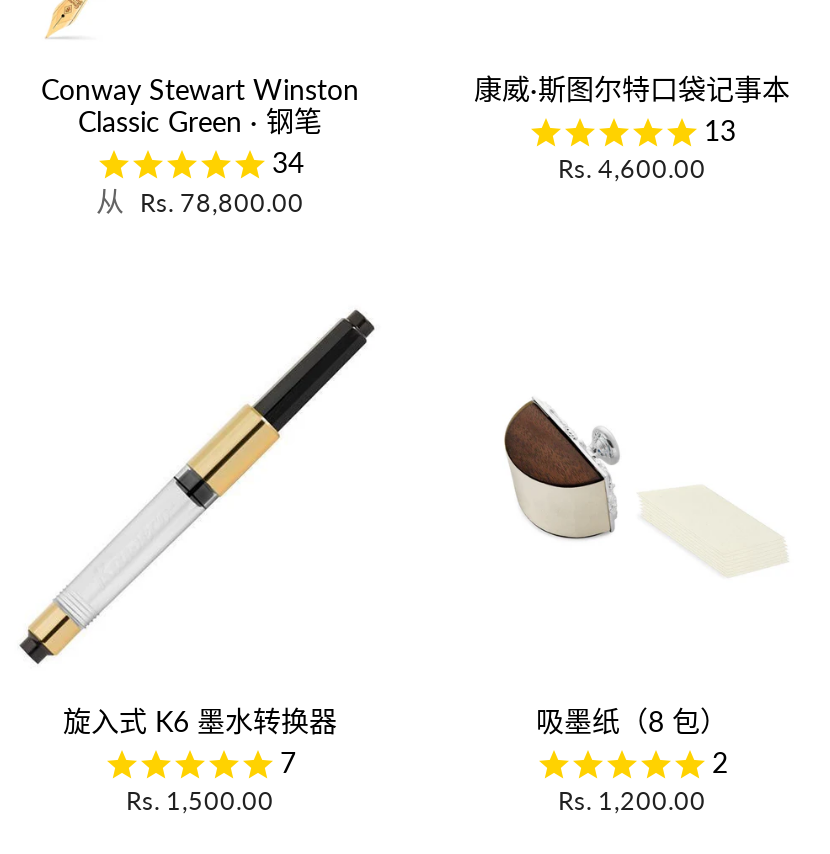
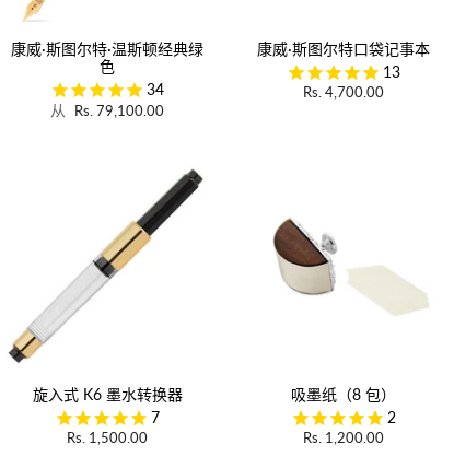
[41,72,359,138] Conway Stewart Winston | Classic Green · 钢笔 -> [11,39,203,75] 康威·斯图尔特·温斯顿经典绿 | 色
[558,154,706,184] Rs. 4,600.00 -> [303,84,384,100] Rs. 4,700.00
[96,184,304,218] 从 Rs. 78,800.00 -> [50,100,164,119] 从 Rs. 79,100.00

